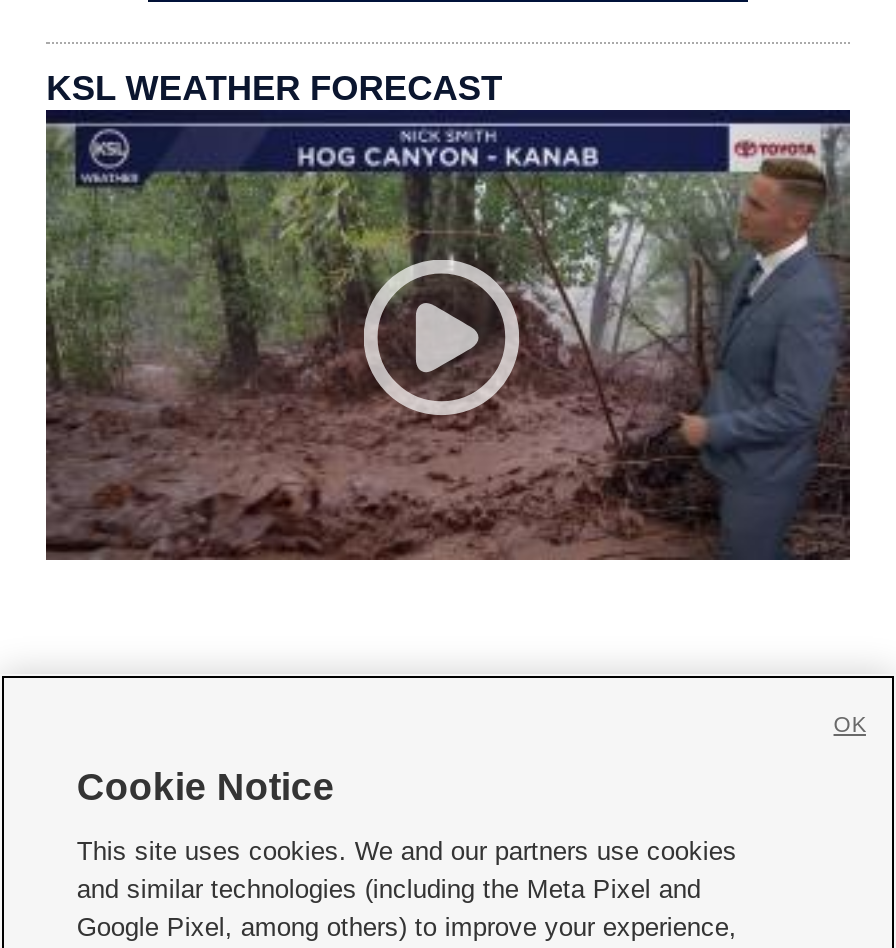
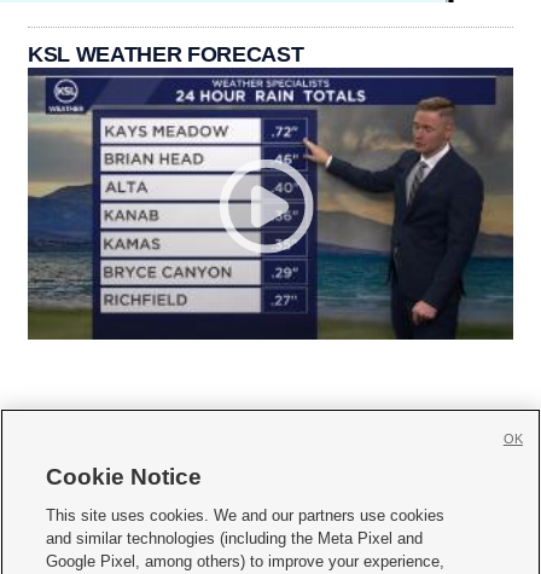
[46,114,850,562] [image] -> [28,76,513,341] [image]

